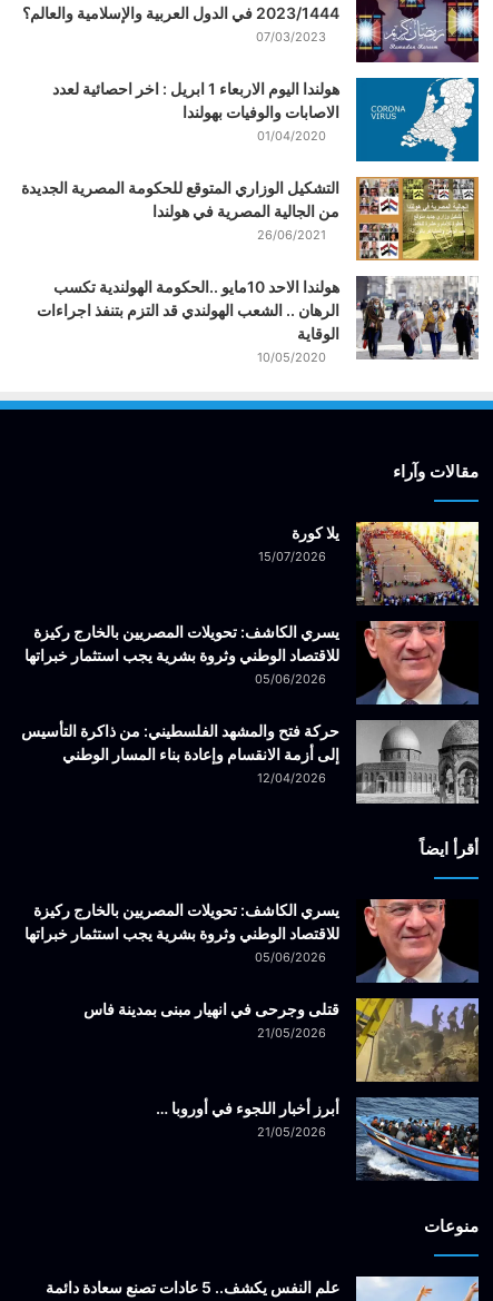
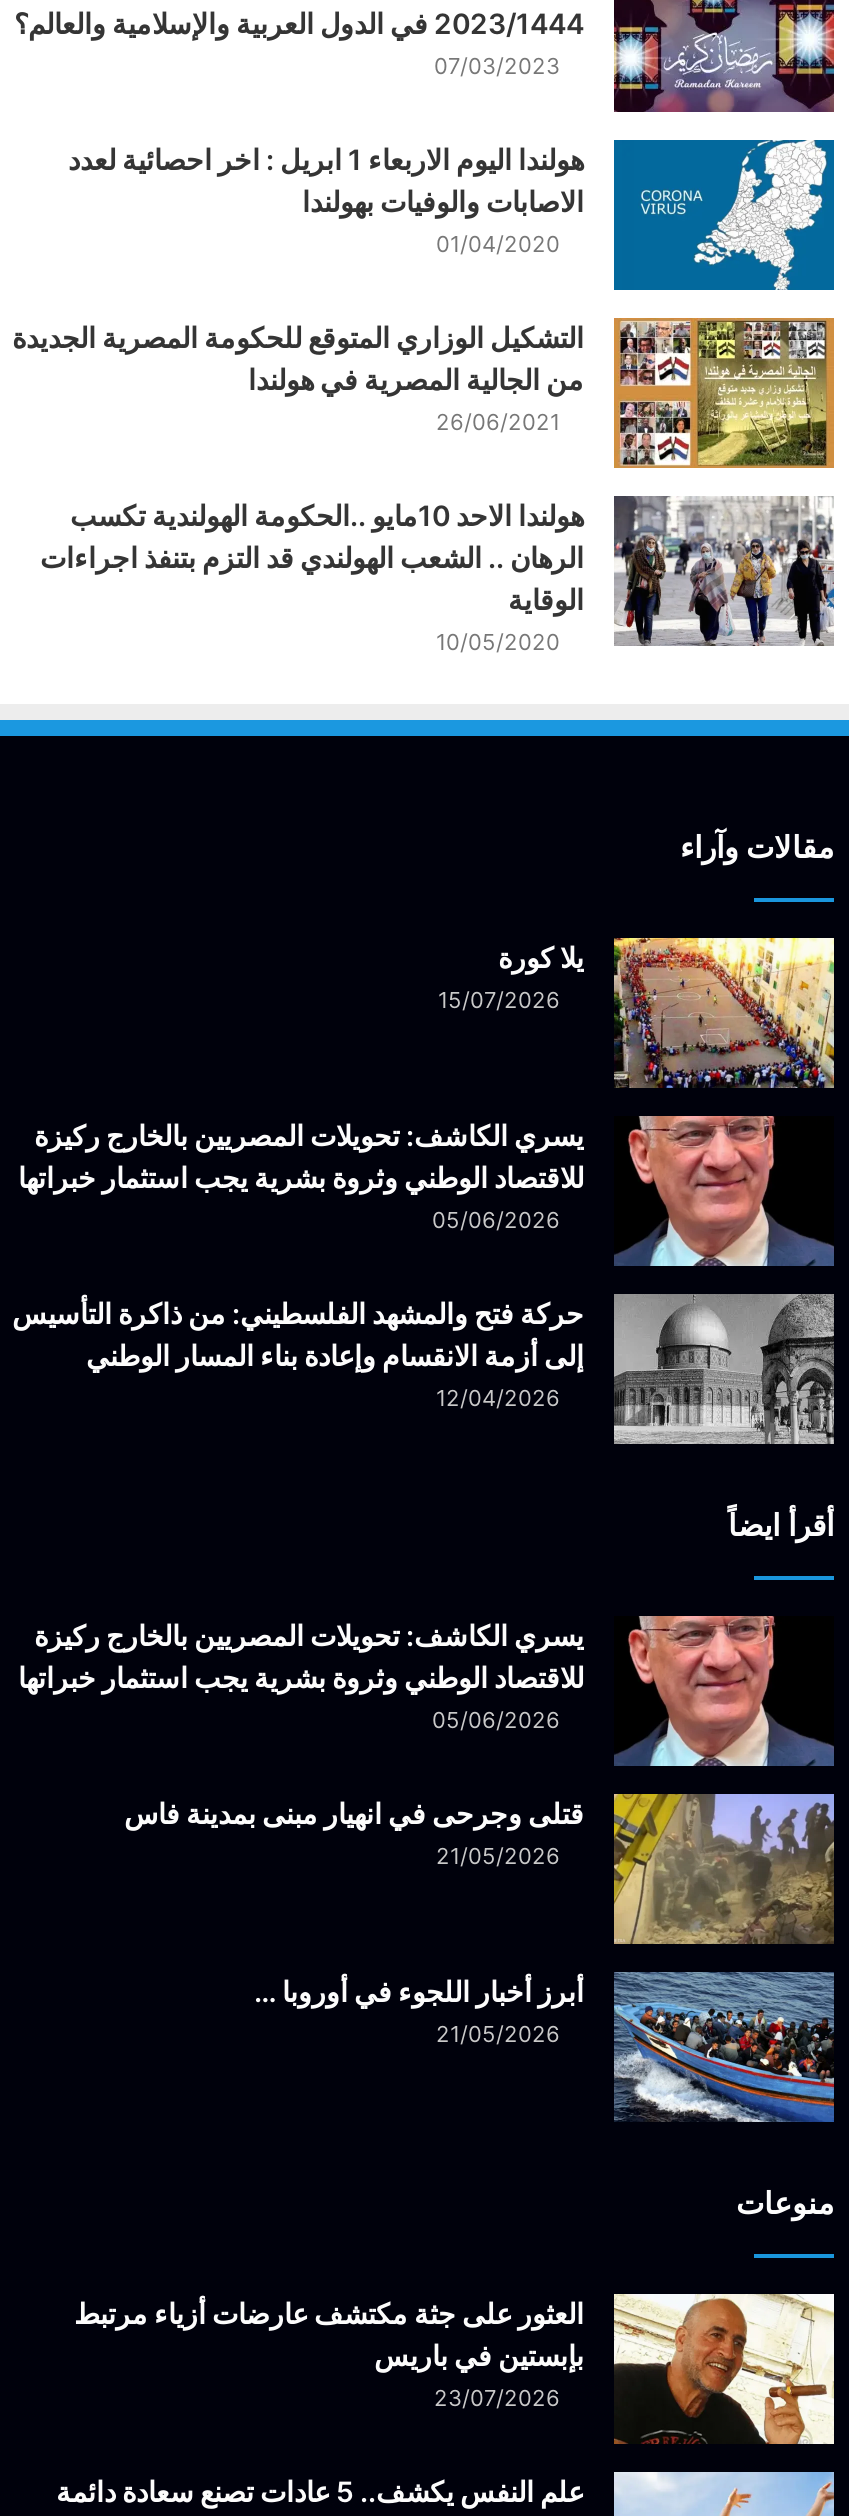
none -> [74,2292,834,2446] [image] | العثور على جثة مكتشف عارضات أزياء مرتبط | بإبستين في باريس | 23/07/2026

